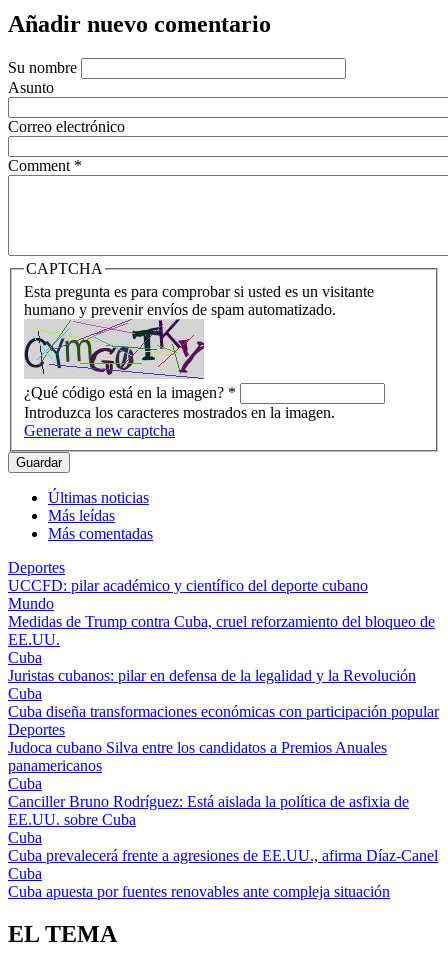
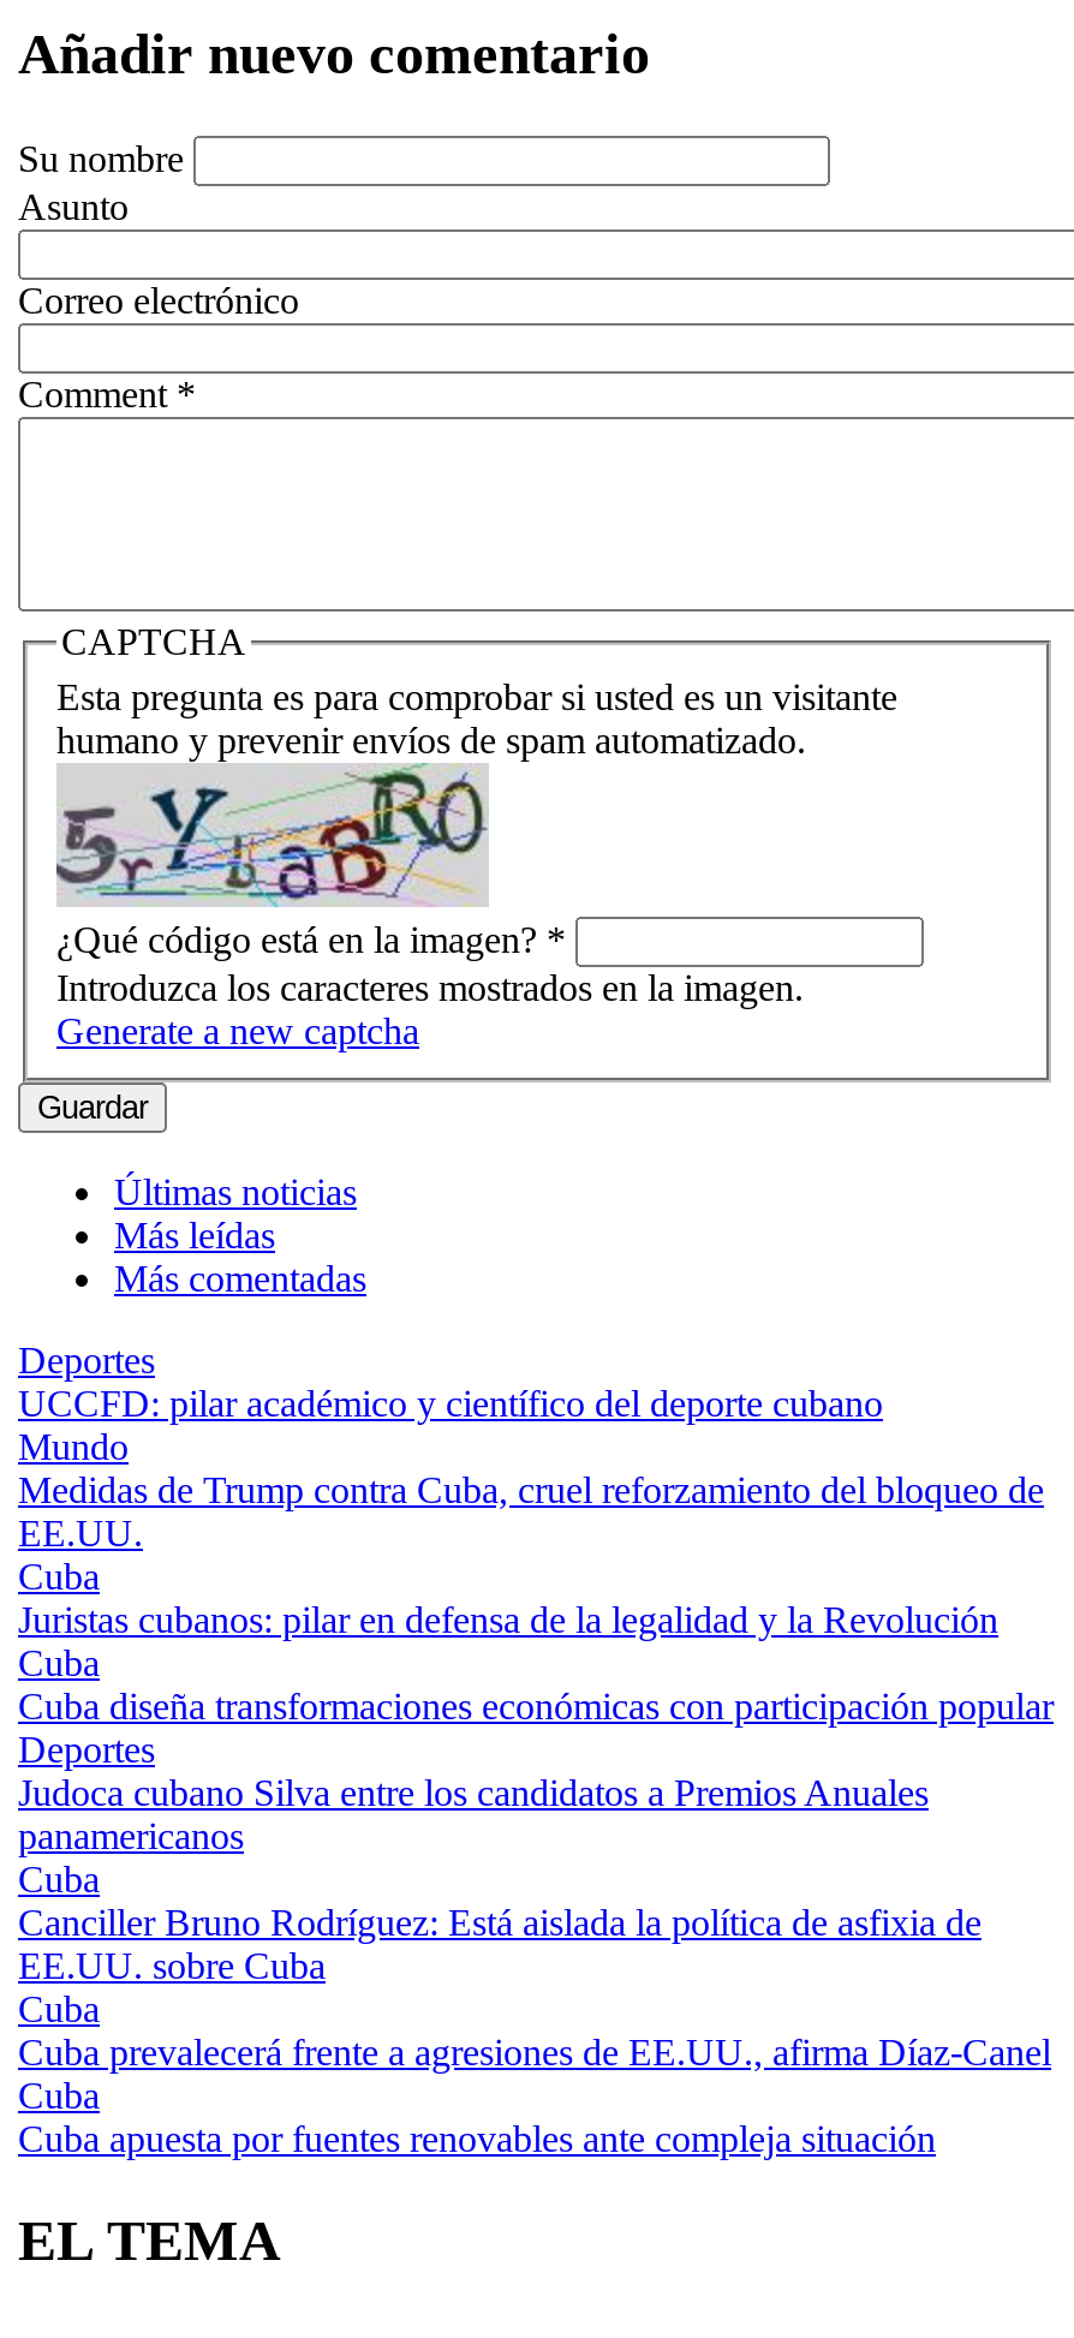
[24,321,205,380] [image] -> [56,768,489,907] [image]

